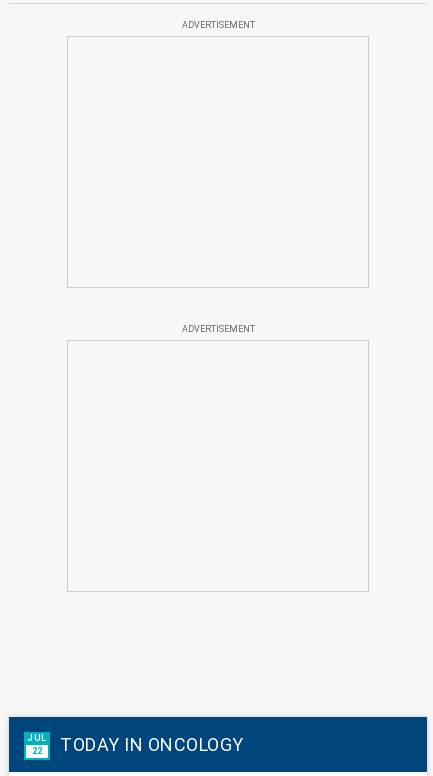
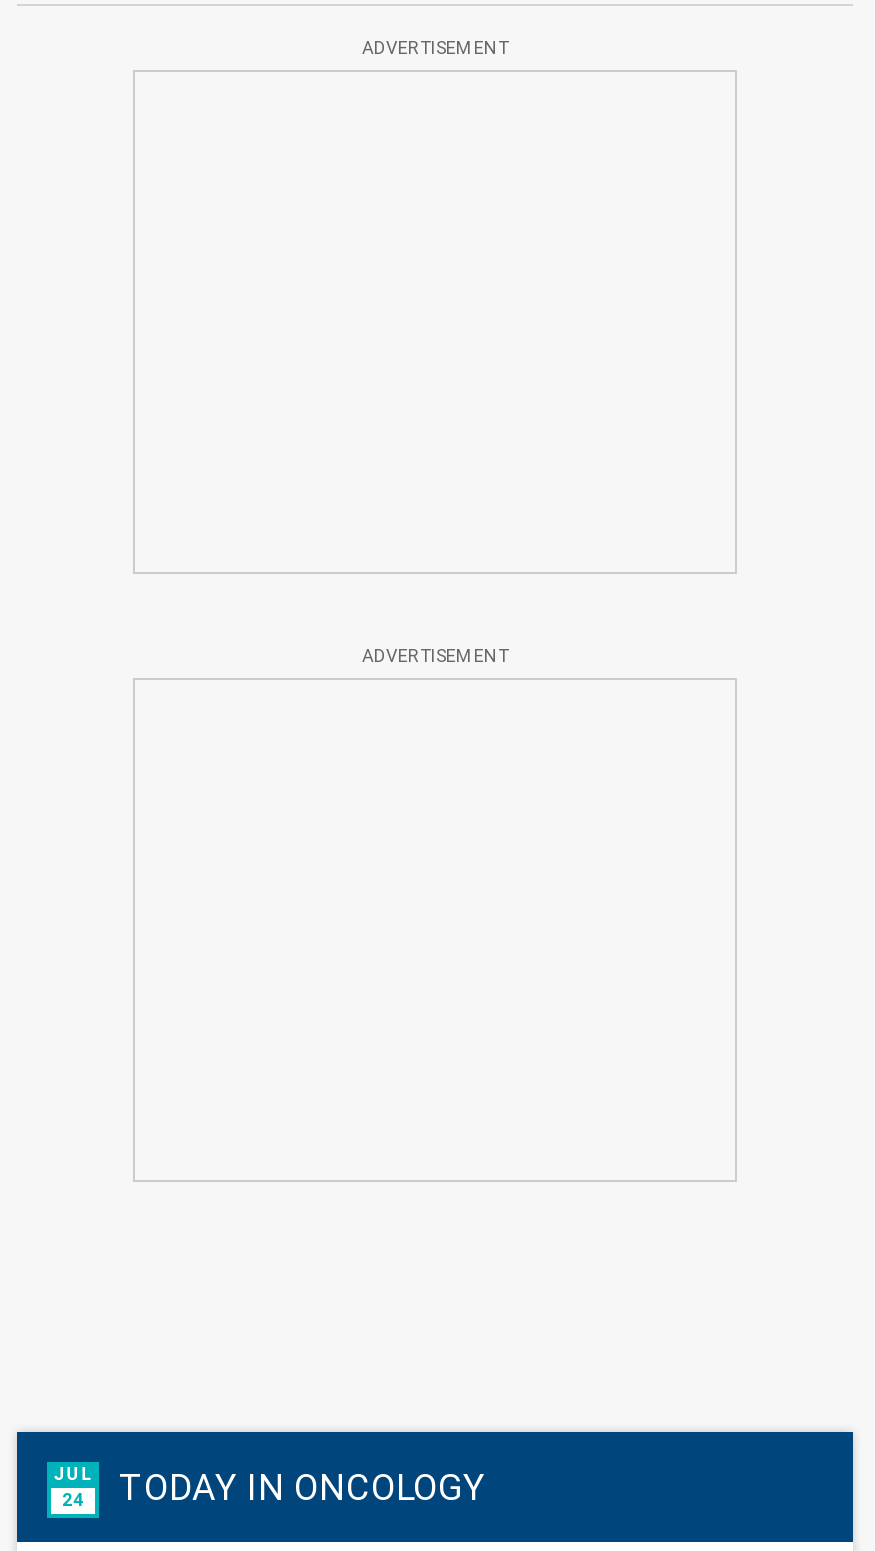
[27,733,243,756] JUL 22 TODAY IN ONCOLOGY -> [53,1464,486,1510] JUL 24 TODAY IN ONCOLOGY

